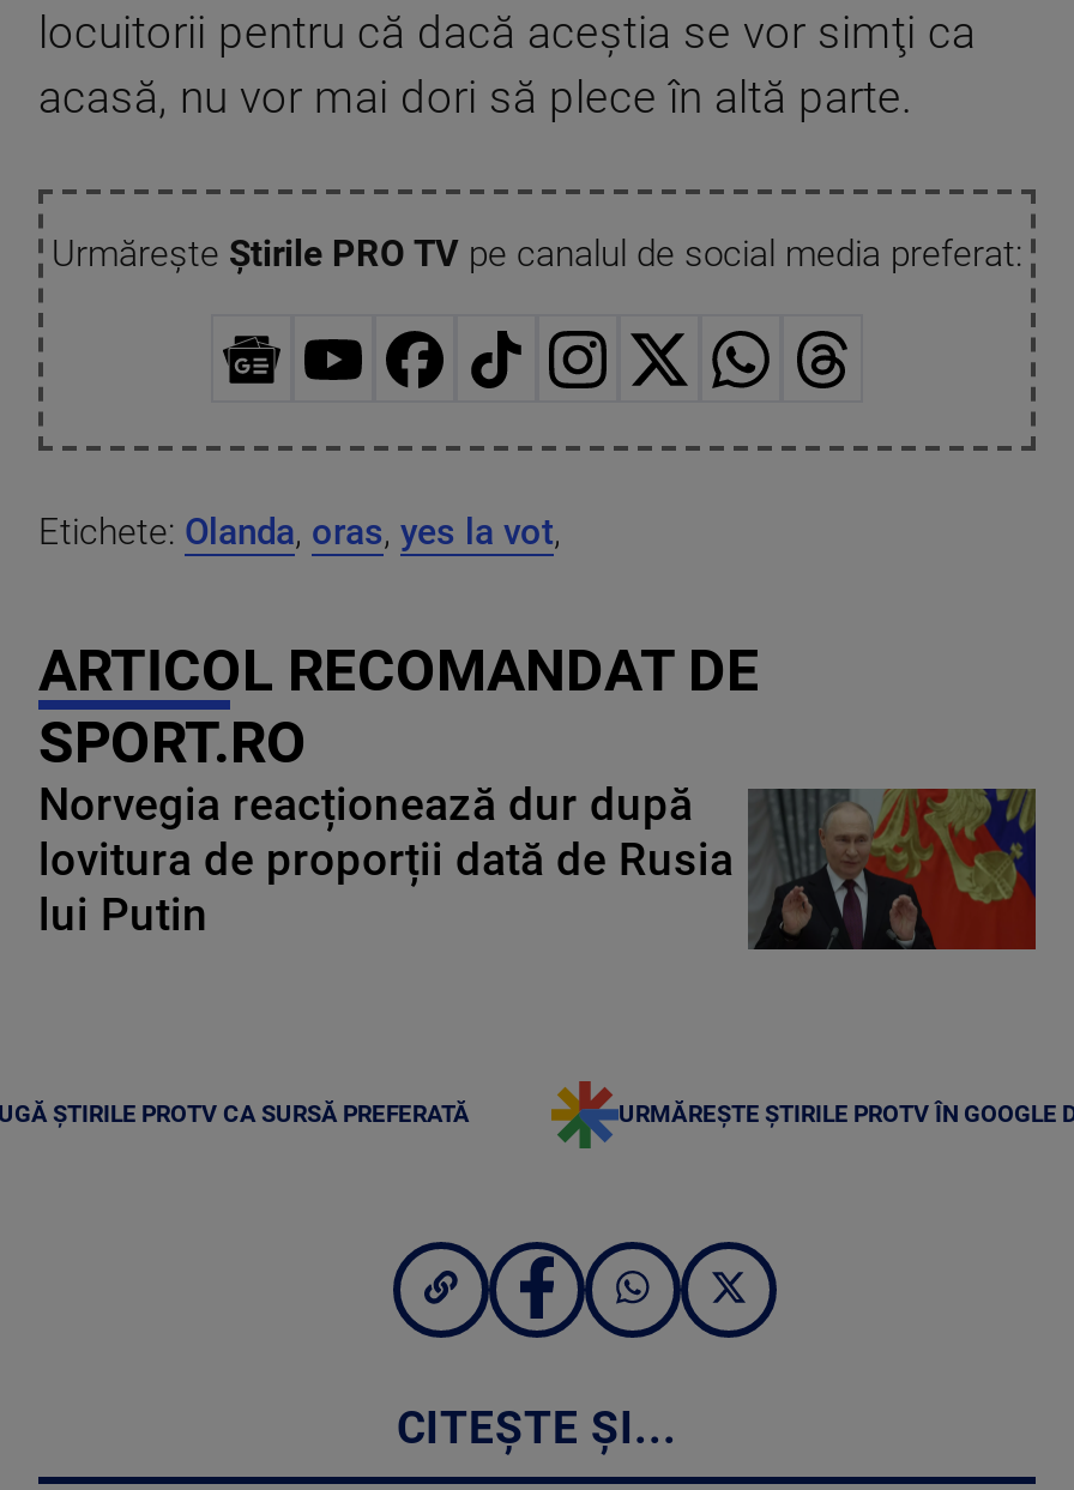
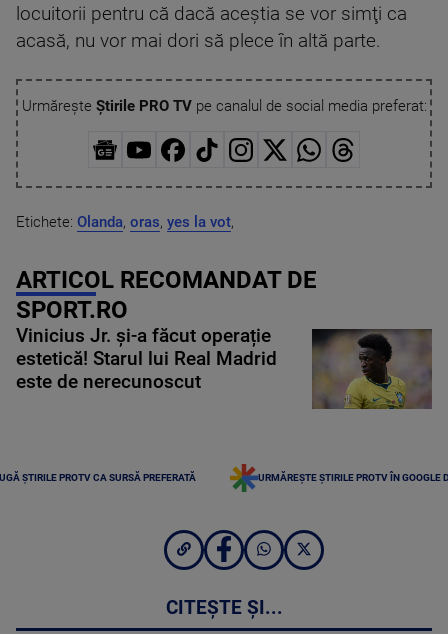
[38,779,1038,954] [image] | Norvegia reacționează dur după | lovitura de proporții dată de Rusia | lui Putin -> [16,325,433,410] [image] | Vinicius Jr. și-a făcut operație | estetică! Starul lui Real Madrid | este de nerecunoscut

